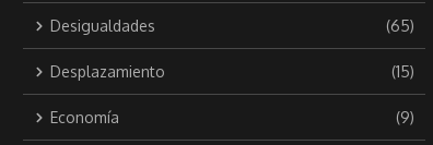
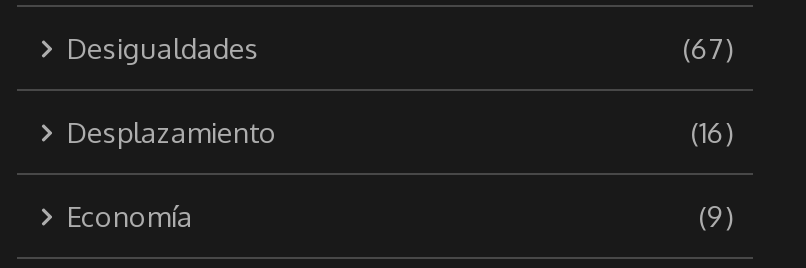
[386,16,414,35] (65) -> [683,31,733,65] (67)
[391,62,414,81] (15) -> [691,115,733,149] (16)

